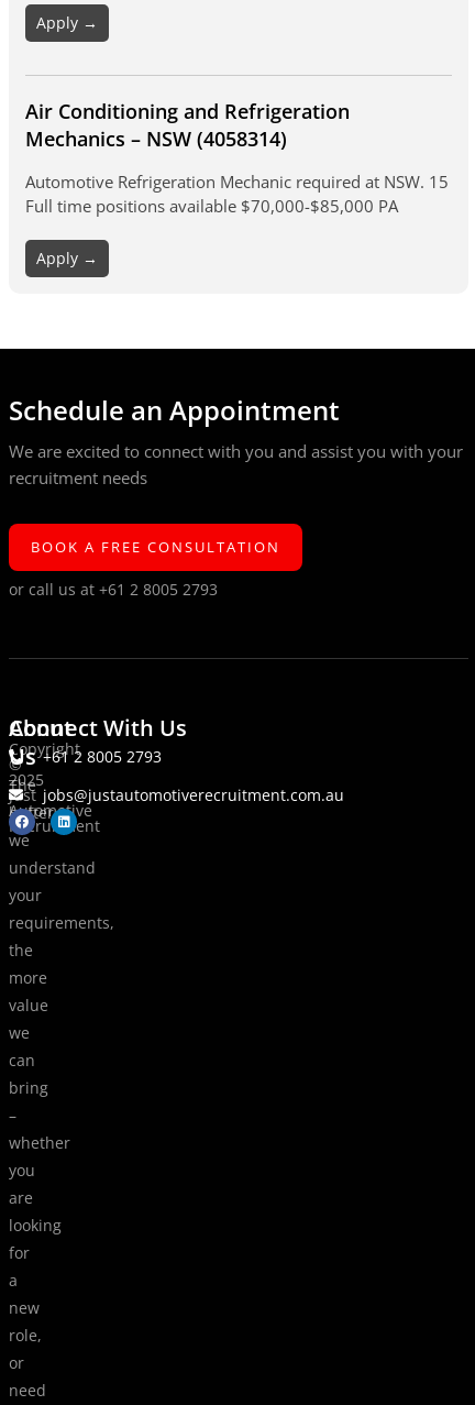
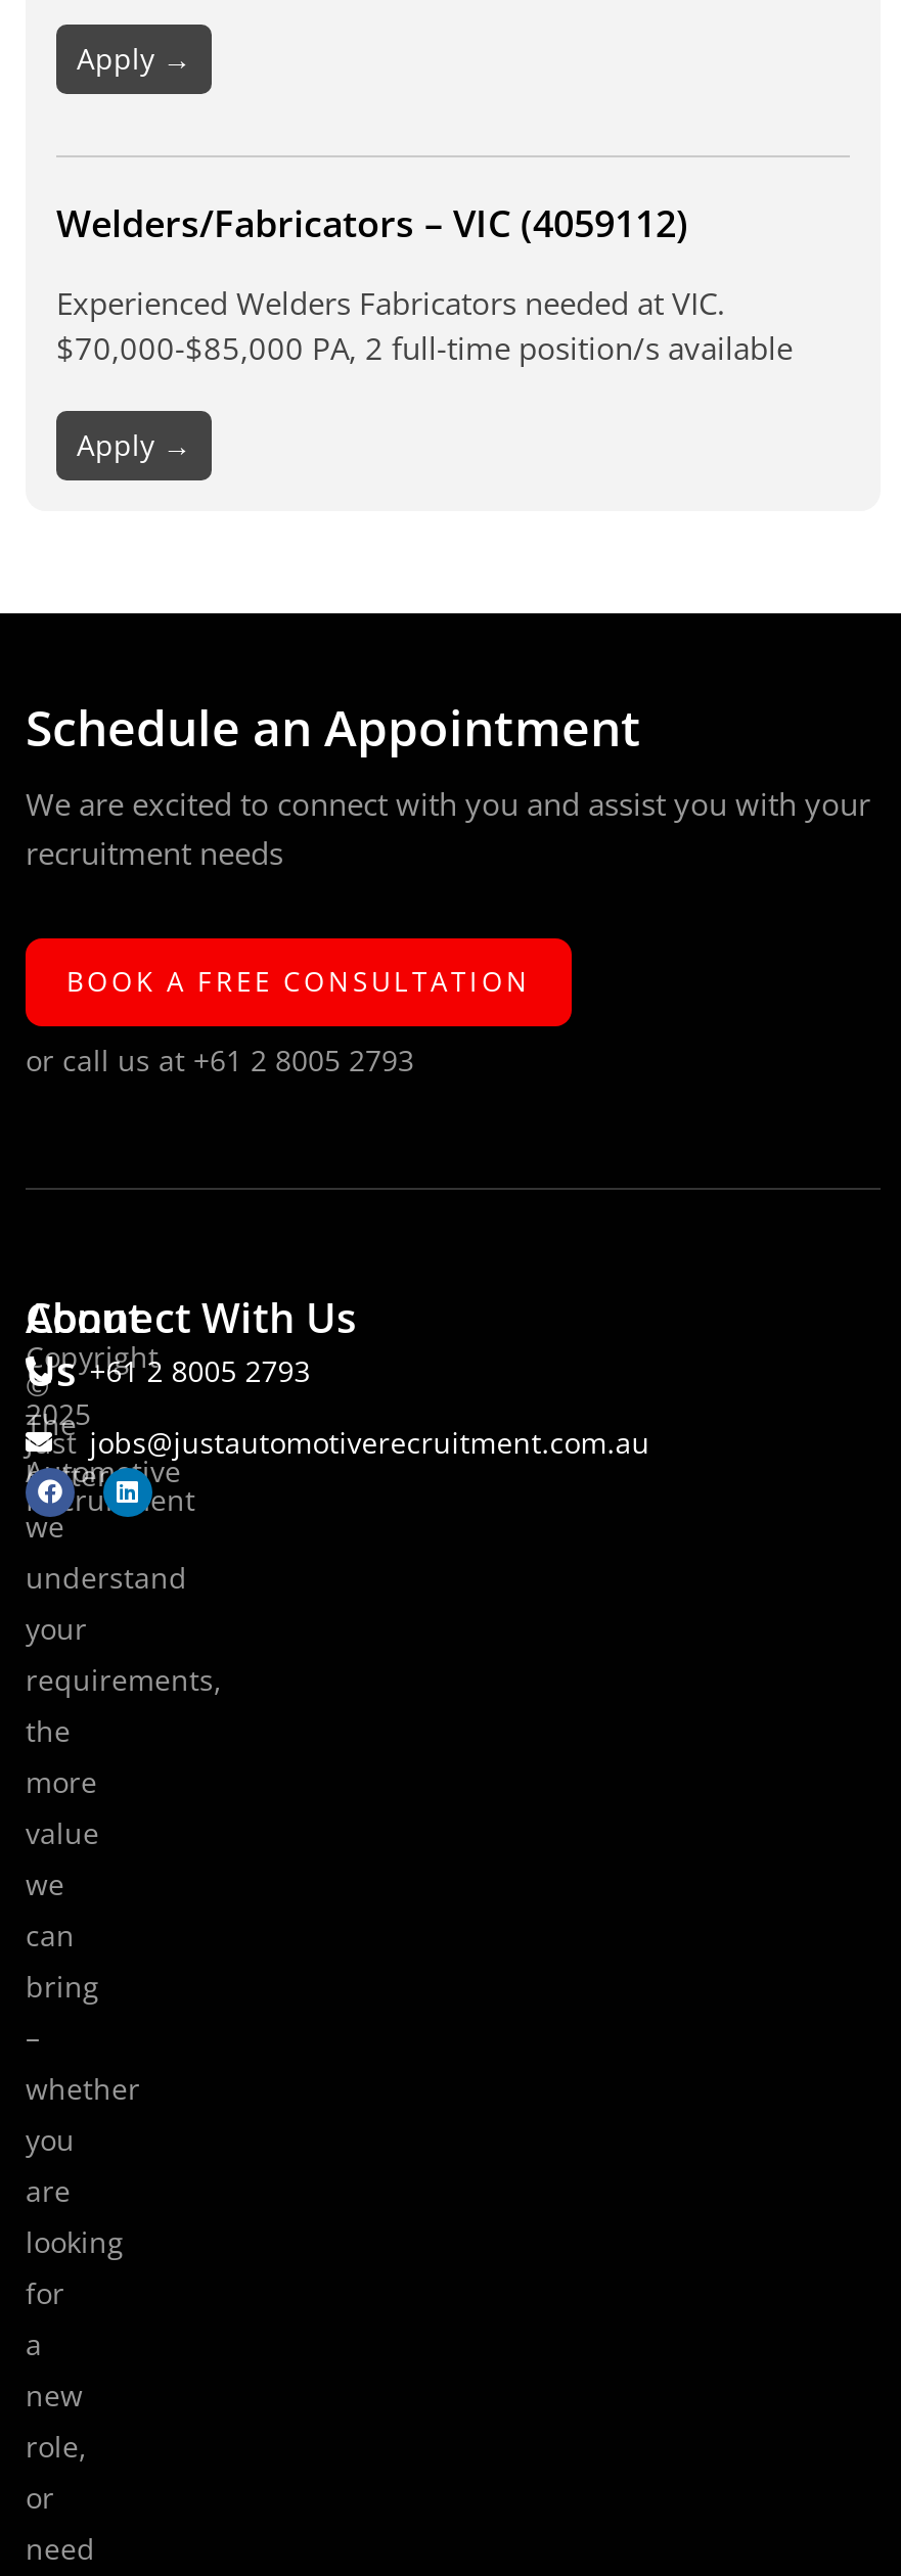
[25,98,350,152] Air Conditioning and Refrigeration | Mechanics – NSW (4058314) -> [56,199,688,248] Welders/Fabricators – VIC (4059112)
[25,171,449,217] Automotive Refrigeration Mechanic required at NSW. 15 | Full time positions available $70,000-$85,000 PA -> [56,283,793,369] Experienced Welders Fabricators needed at VIC. | $70,000-$85,000 PA, 2 full-time position/s available

